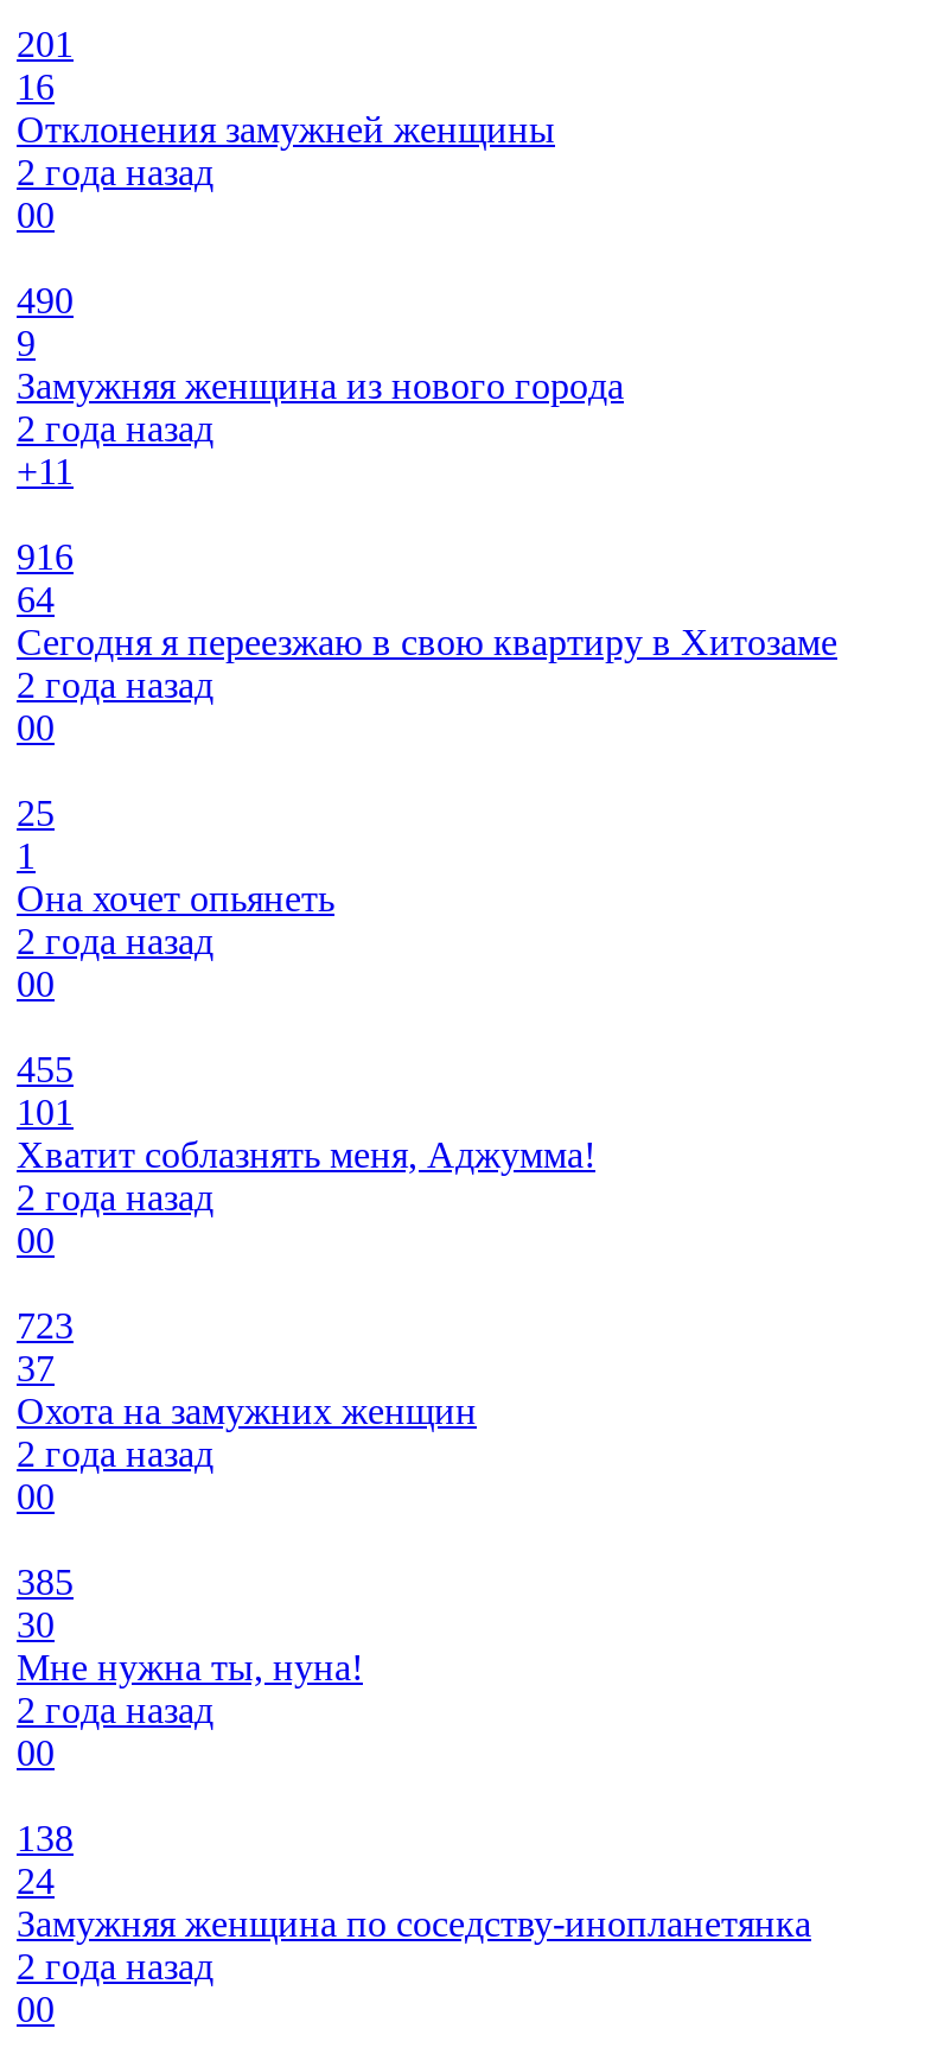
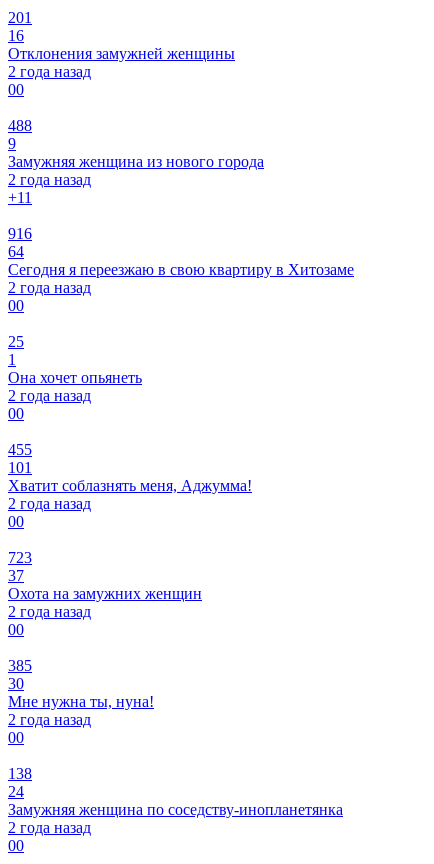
[17,281,74,321] 490 -> [8,117,32,134] 488

